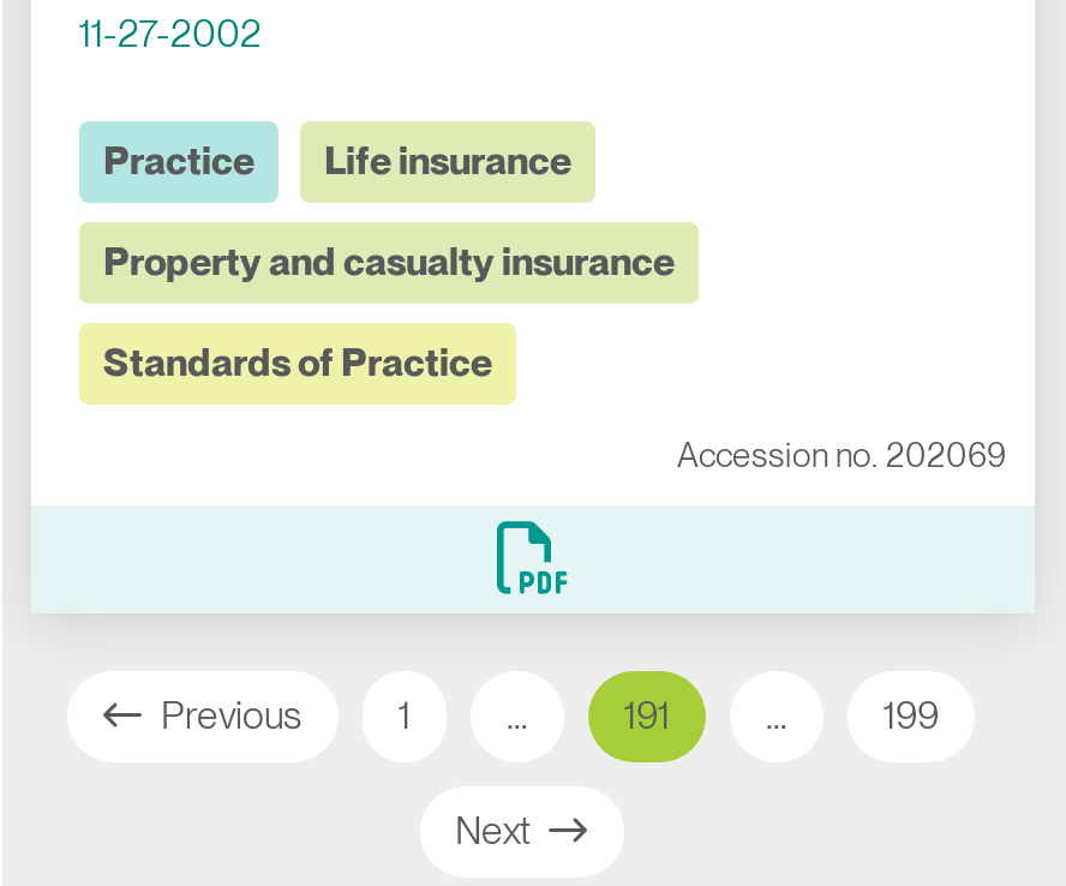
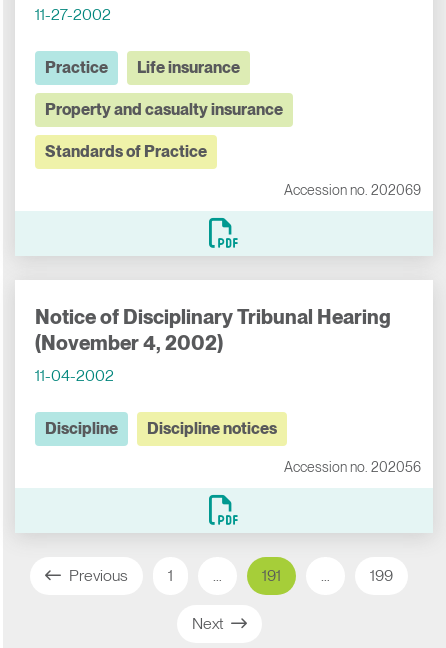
none -> [35,305,421,475] Notice of Disciplinary Tribunal Hearing | (November 4, 2002) | 11-04-2002 | Discipline | Discipline notices | Accession no. 202056

